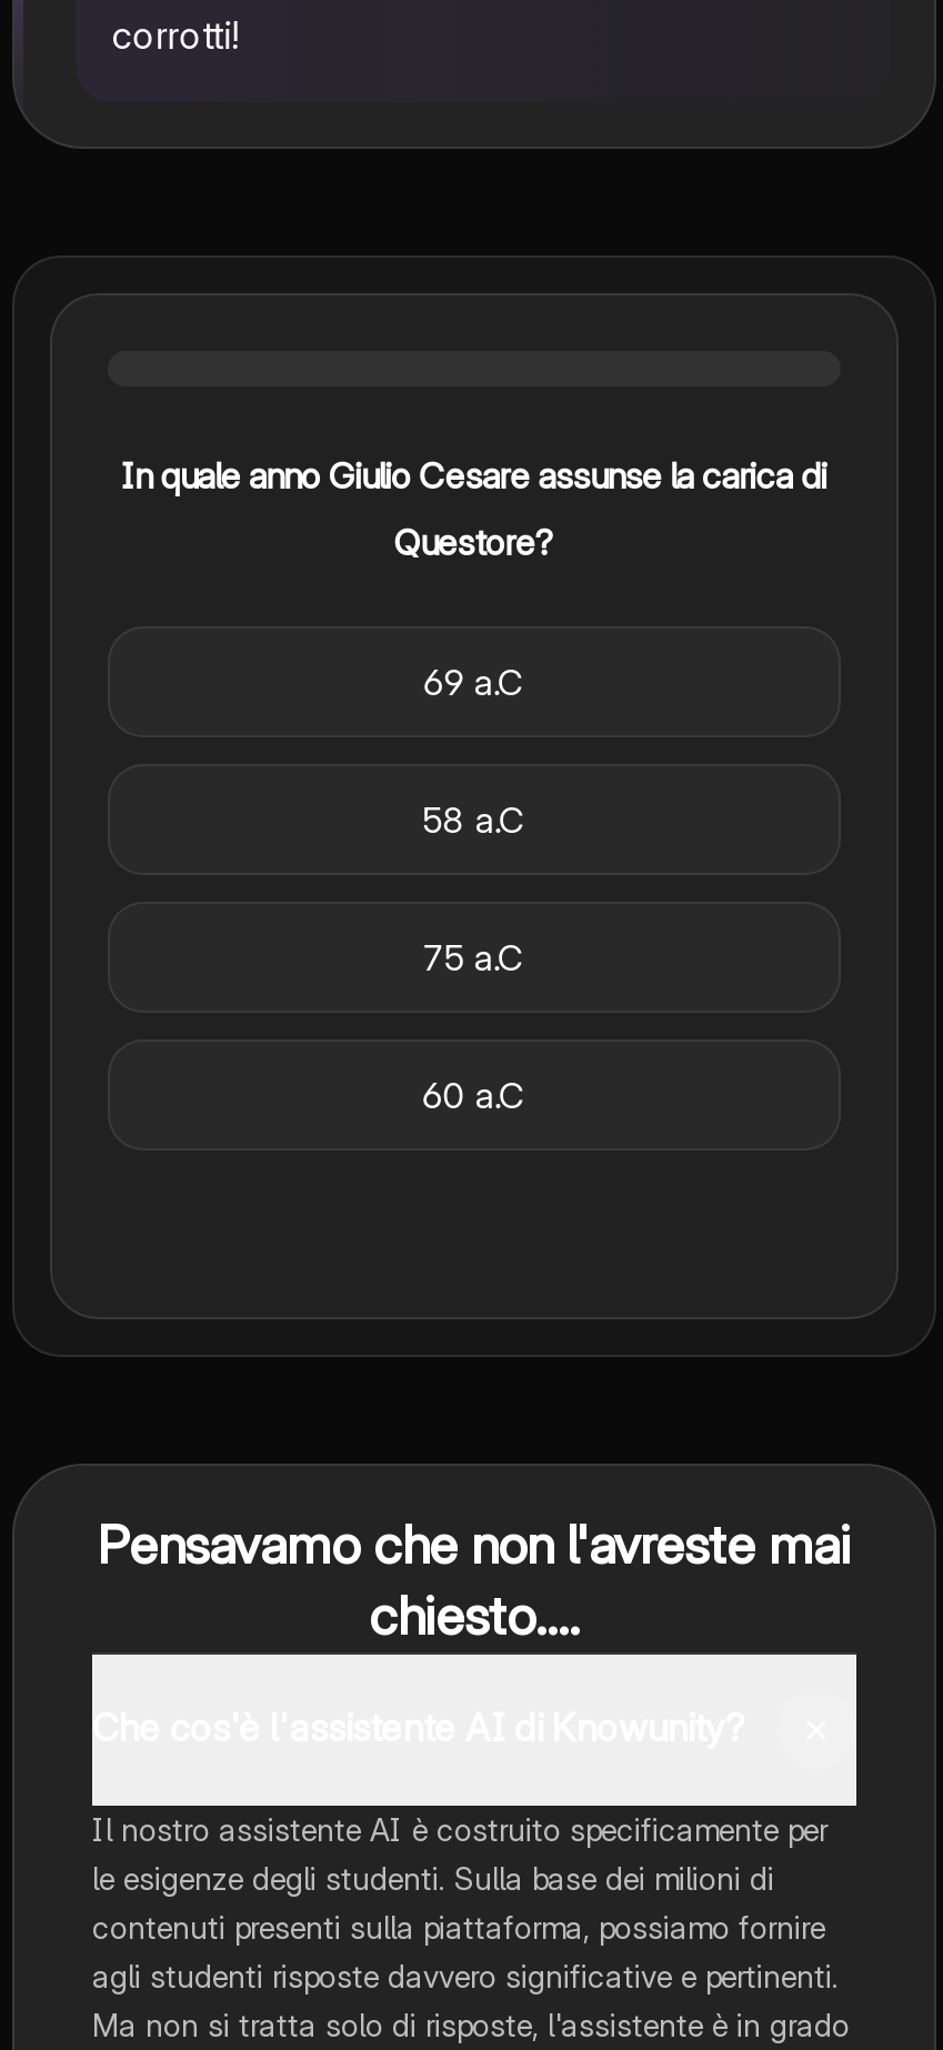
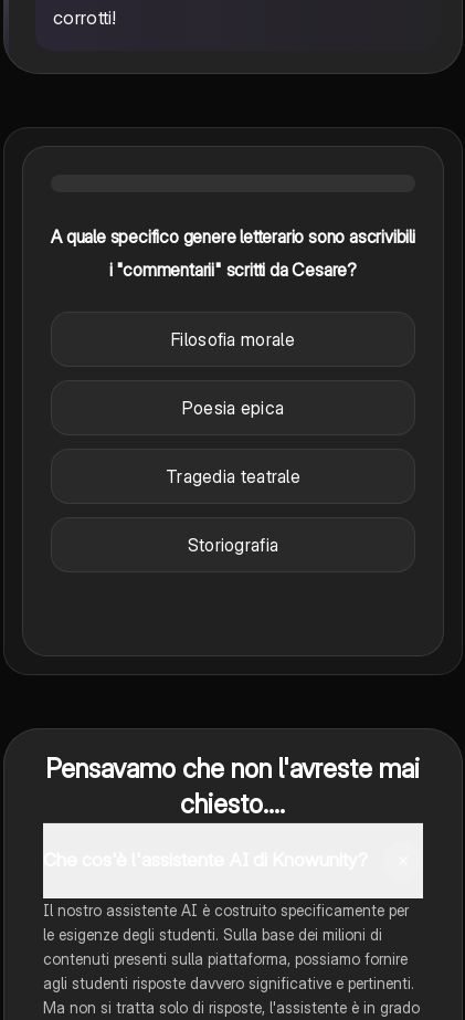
[122,452,827,497] In quale anno Giulio Cesare assunse la carica di -> [51,225,415,247] A quale specifico genere letterario sono ascrivibili
[394,519,554,563] Questore? -> [109,258,357,280] i "commentarii" scritti da Cesare?
[423,659,525,703] 69 a.C -> [171,328,295,350] Filosofia morale
[422,796,526,841] 58 a.C -> [182,396,284,418] Poesia epica
[423,934,525,979] 75 a.C -> [166,465,300,487] Tragedia teatrale
[422,1072,526,1116] 60 a.C -> [187,533,279,555] Storiografia

